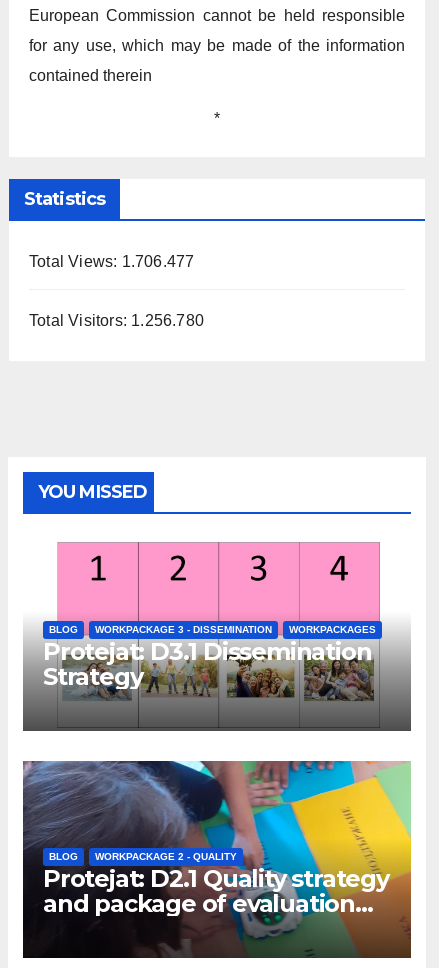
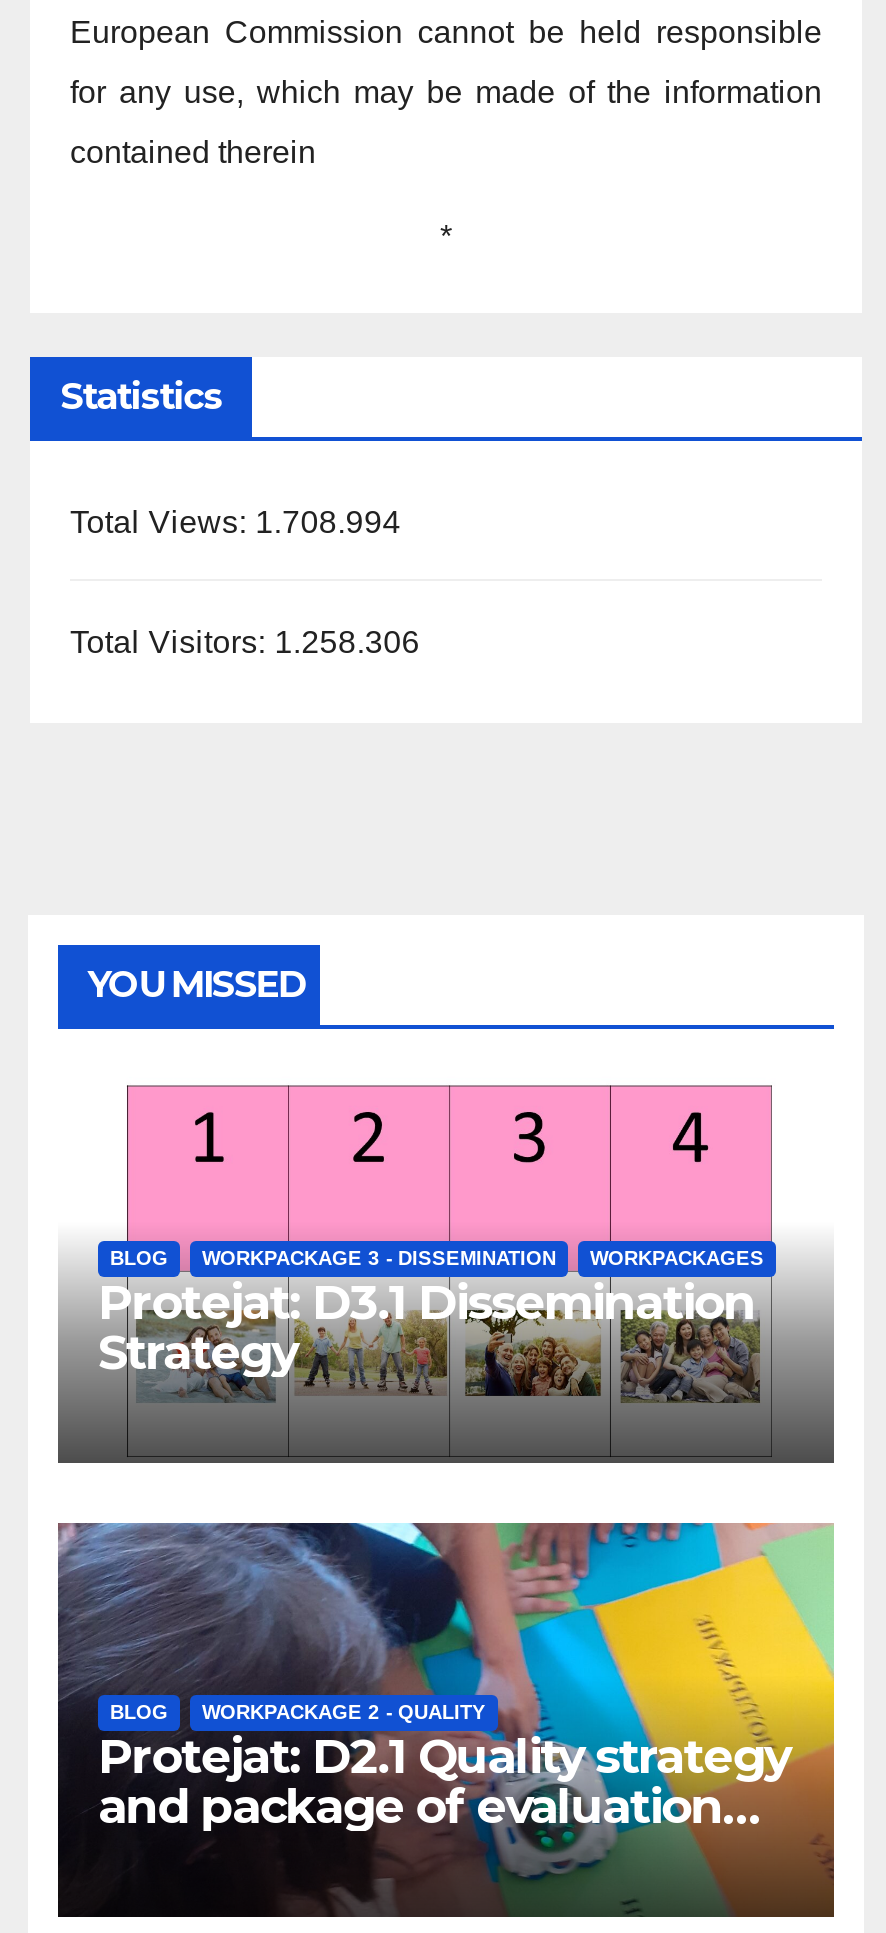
[29,253,194,270] Total Views: 1.706.477 -> [70,505,401,539] Total Views: 1.708.994
[29,312,204,329] Total Visitors: 1.256.780 -> [70,624,420,658] Total Visitors: 1.258.306

